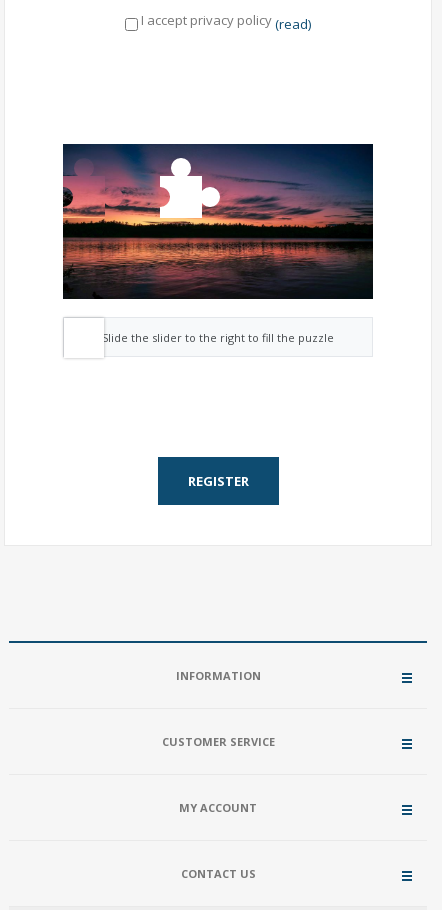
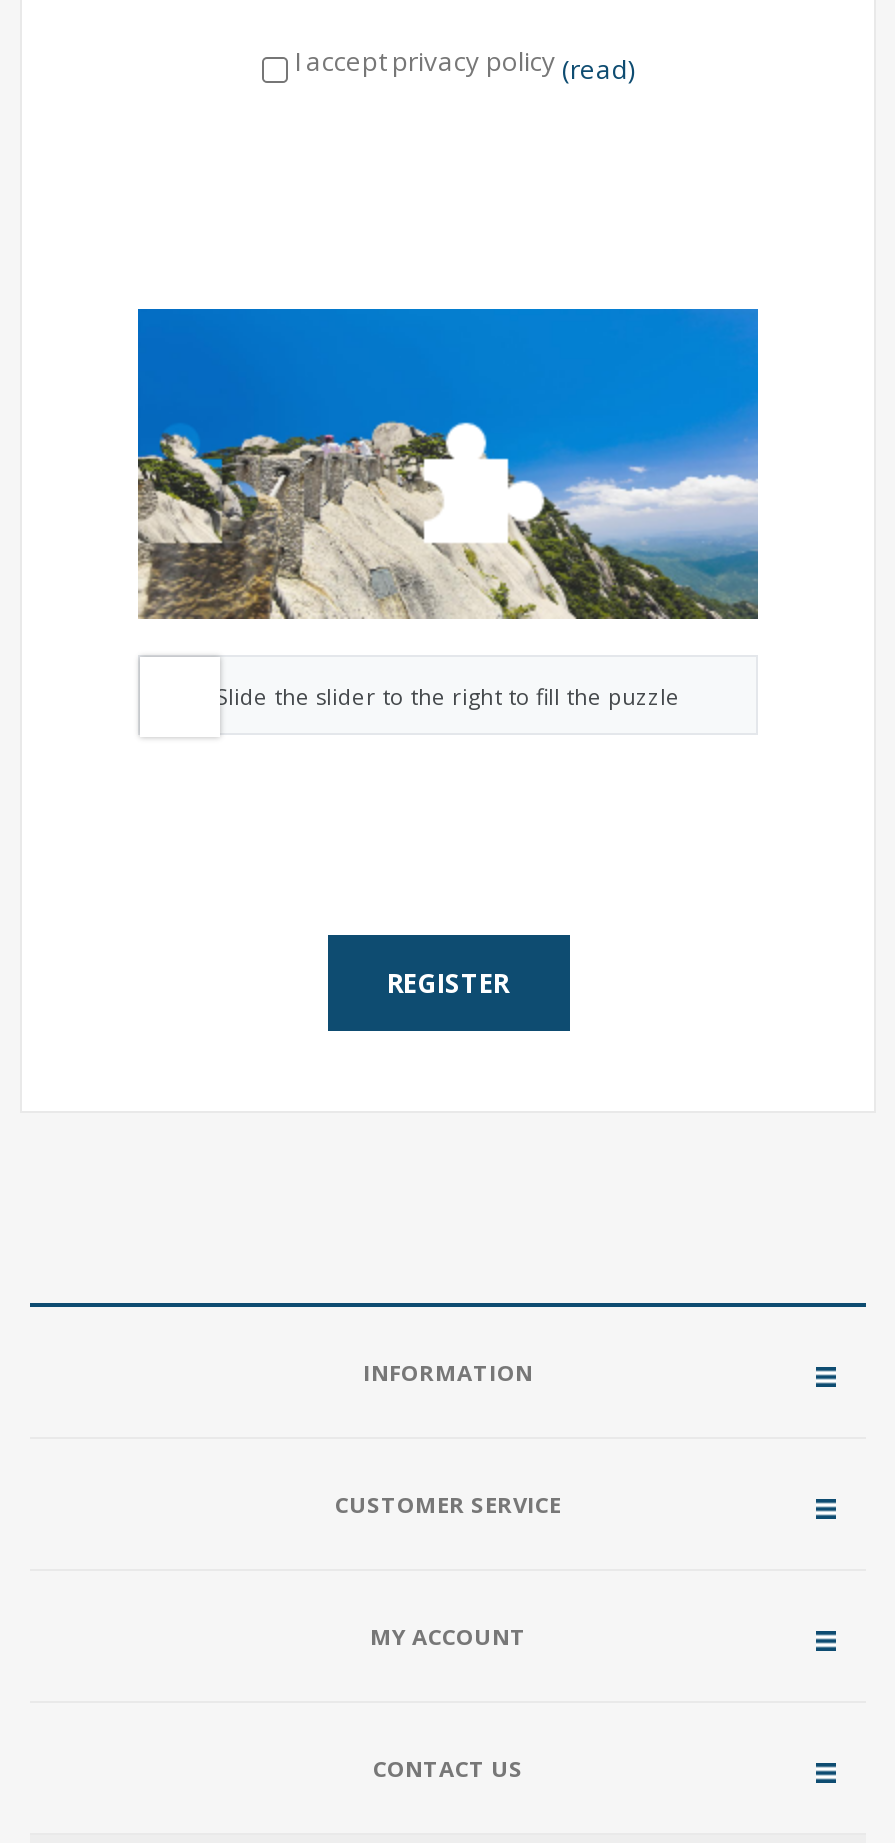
[62,143,374,300] [image] -> [136,307,760,621] [image]

